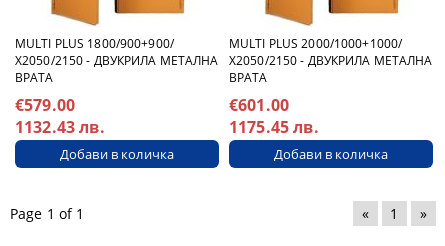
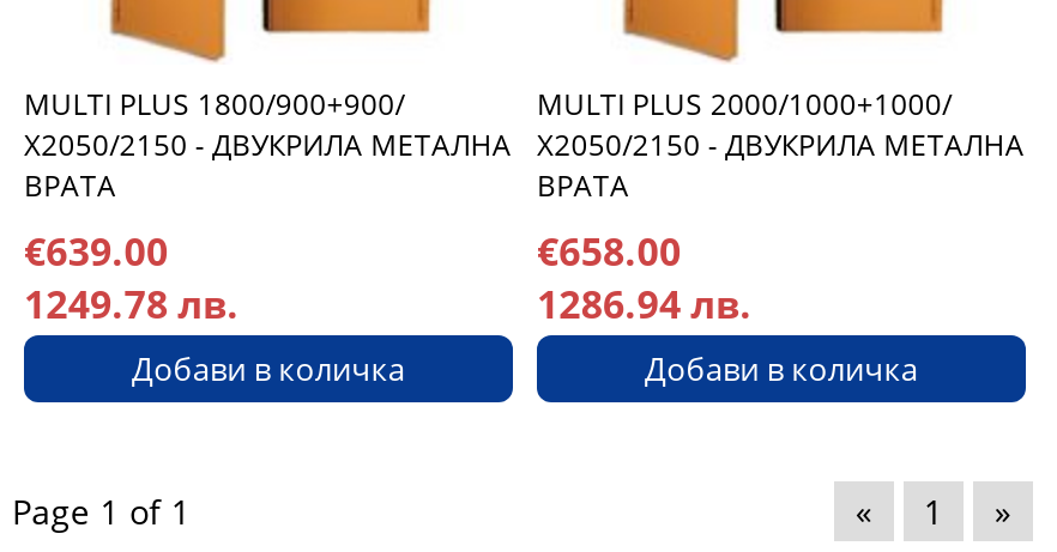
[15,94,75,116] €579.00 -> [24,225,168,278] €639.00
[229,94,289,116] €601.00 -> [537,225,681,278] €658.00
[15,116,105,138] 1132.43 лв. -> [24,278,239,330] 1249.78 лв.
[229,116,319,138] 1175.45 лв. -> [537,278,752,330] 1286.94 лв.

